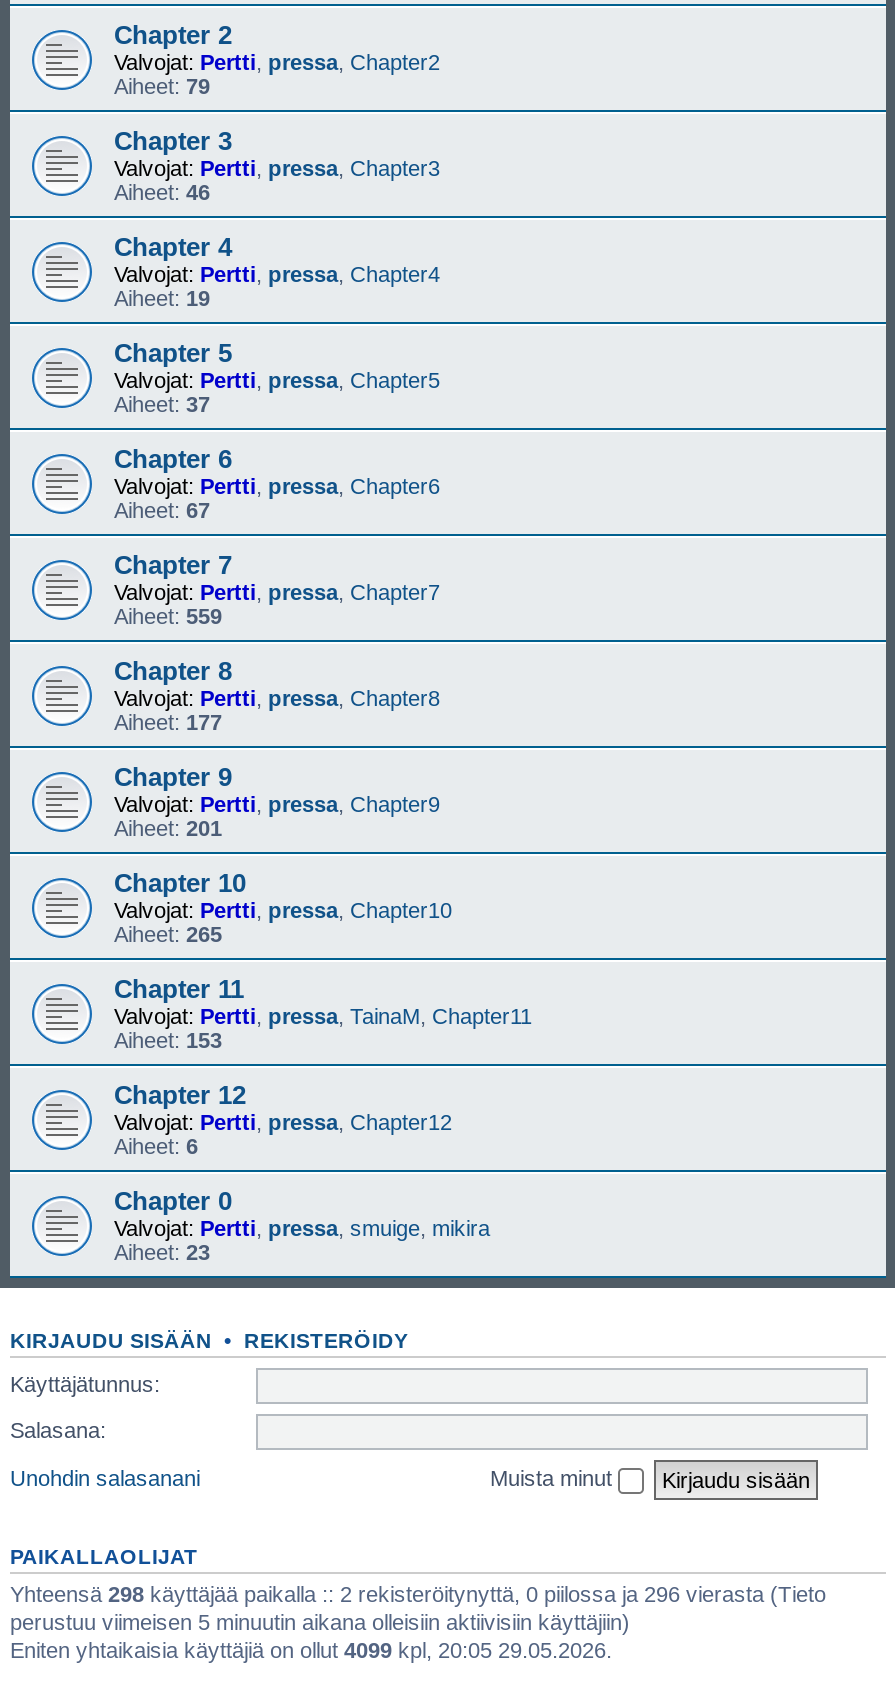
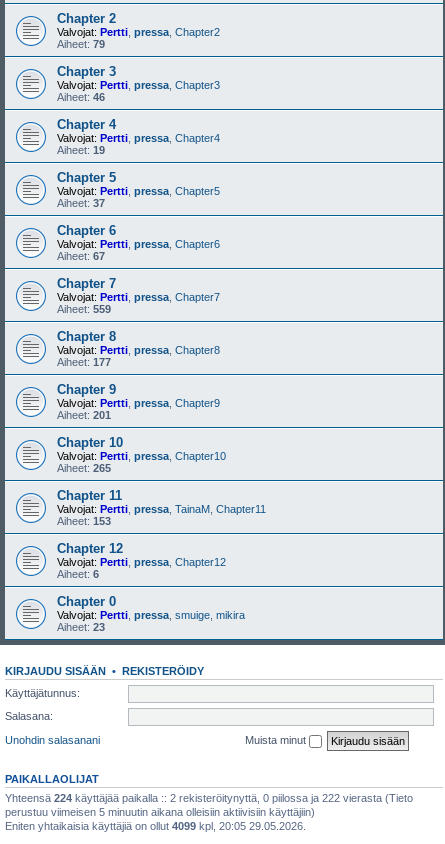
[10,1581,826,1605] Yhteensä 298 käyttäjää paikalla :: 2 rekisteröitynyttä, 0 piilossa ja 296 vierasta (Tieto -> [5,791,413,803] Yhteensä 224 käyttäjää paikalla :: 2 rekisteröitynyttä, 0 piilossa ja 222 vierasta (Tieto

